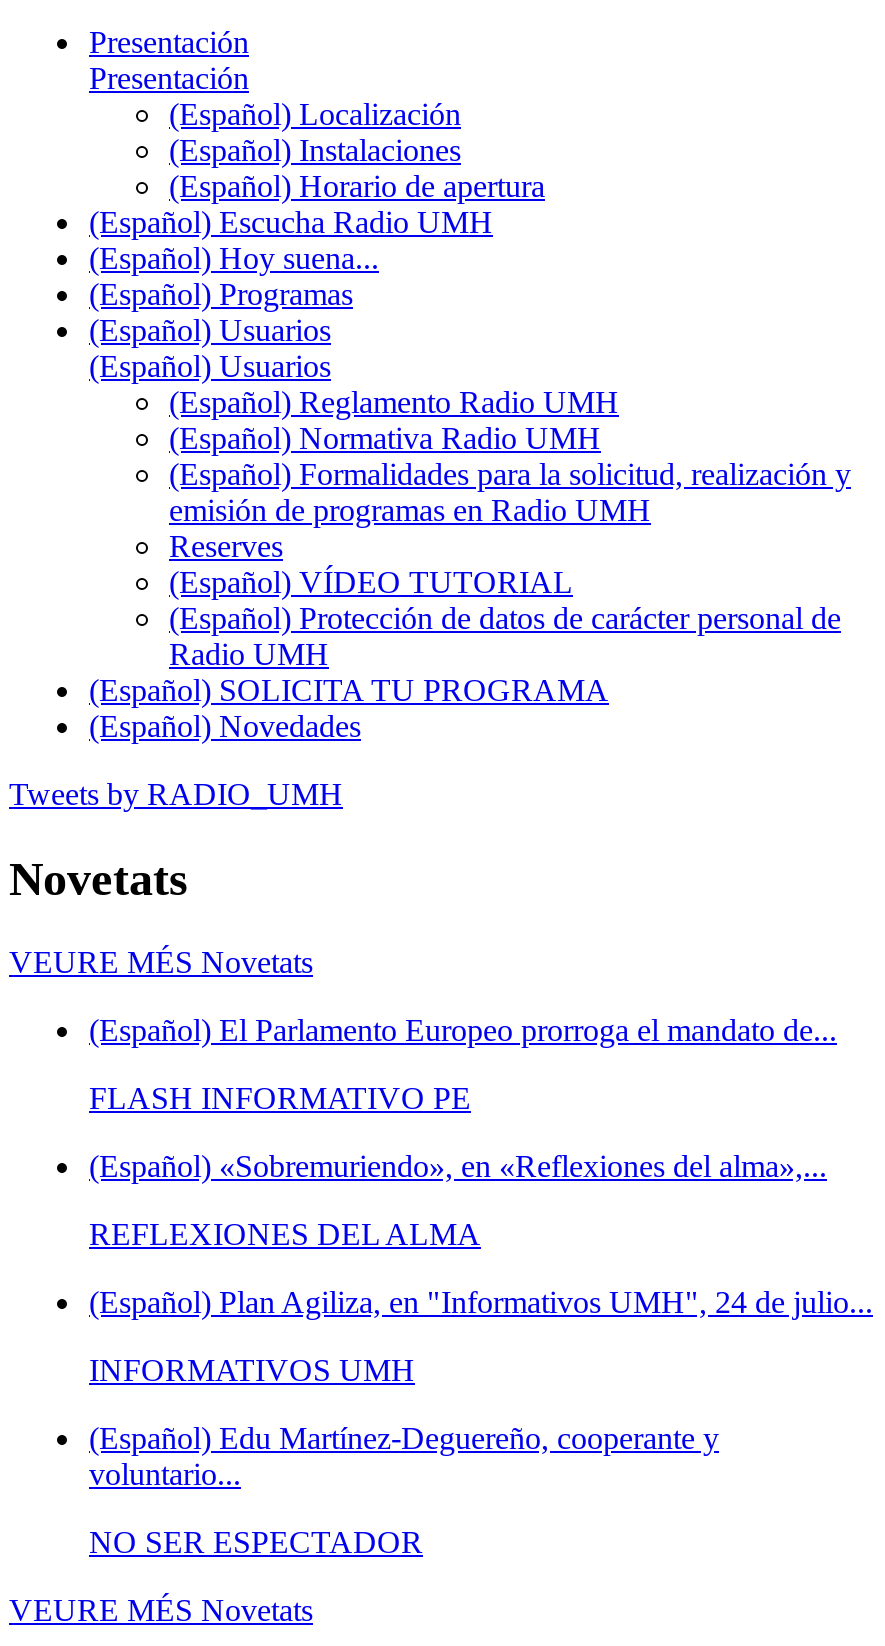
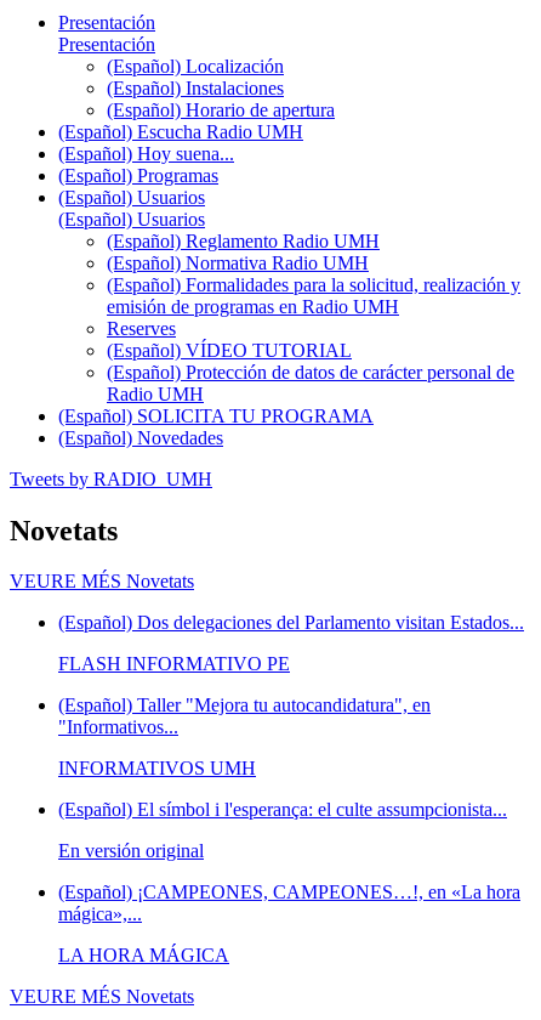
[89,1014,837,1048] (Español) El Parlamento Europeo prorroga el mandato de... -> [58,612,524,633] (Español) Dos delegaciones del Parlamento visitan Estados...
[89,1150,873,1320] (Español) «Sobremuriendo», en «Reflexiones del alma»,... | REFLEXIONES DEL ALMA | (Español) Plan Agiliza, en "Informativos UMH", 24 de julio... -> [58,695,431,738] (Español) Taller "Mejora tu autocandidatura", en | "Informativos...
moved [89,1354,415,1388] -> [58,758,256,779]: INFORMATIVOS UMH
[89,1422,719,1560] (Español) Edu Martínez-Deguereño, cooperante y | voluntario... | NO SER ESPECTADOR -> [58,799,520,966] (Español) El símbol i l'esperança: el culte assumpcionista... | En versión original | (Español) ¡CAMPEONES, CAMPEONES…!, en «La hora | mágica»,... | LA HORA MÁGICA

